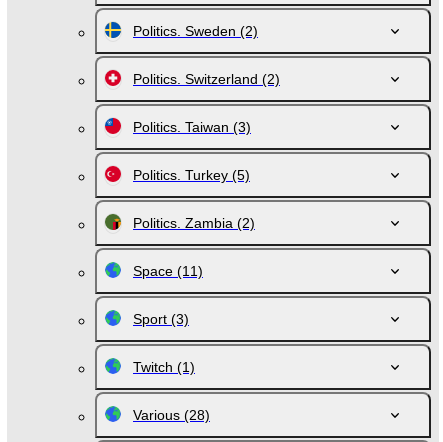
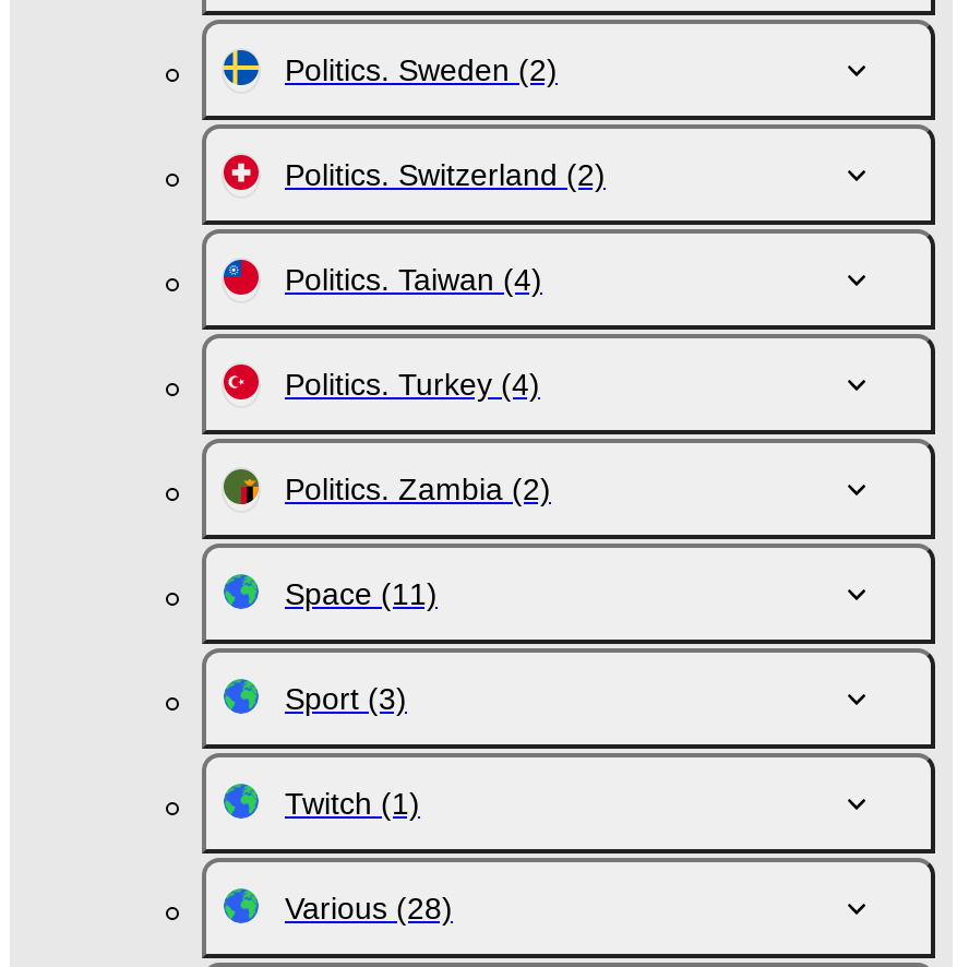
[133,119,251,135] Politics. Taiwan (3) -> [285,262,542,297] Politics. Taiwan (4)
[133,167,250,183] Politics. Turkey (5) -> [285,367,540,402] Politics. Turkey (4)

